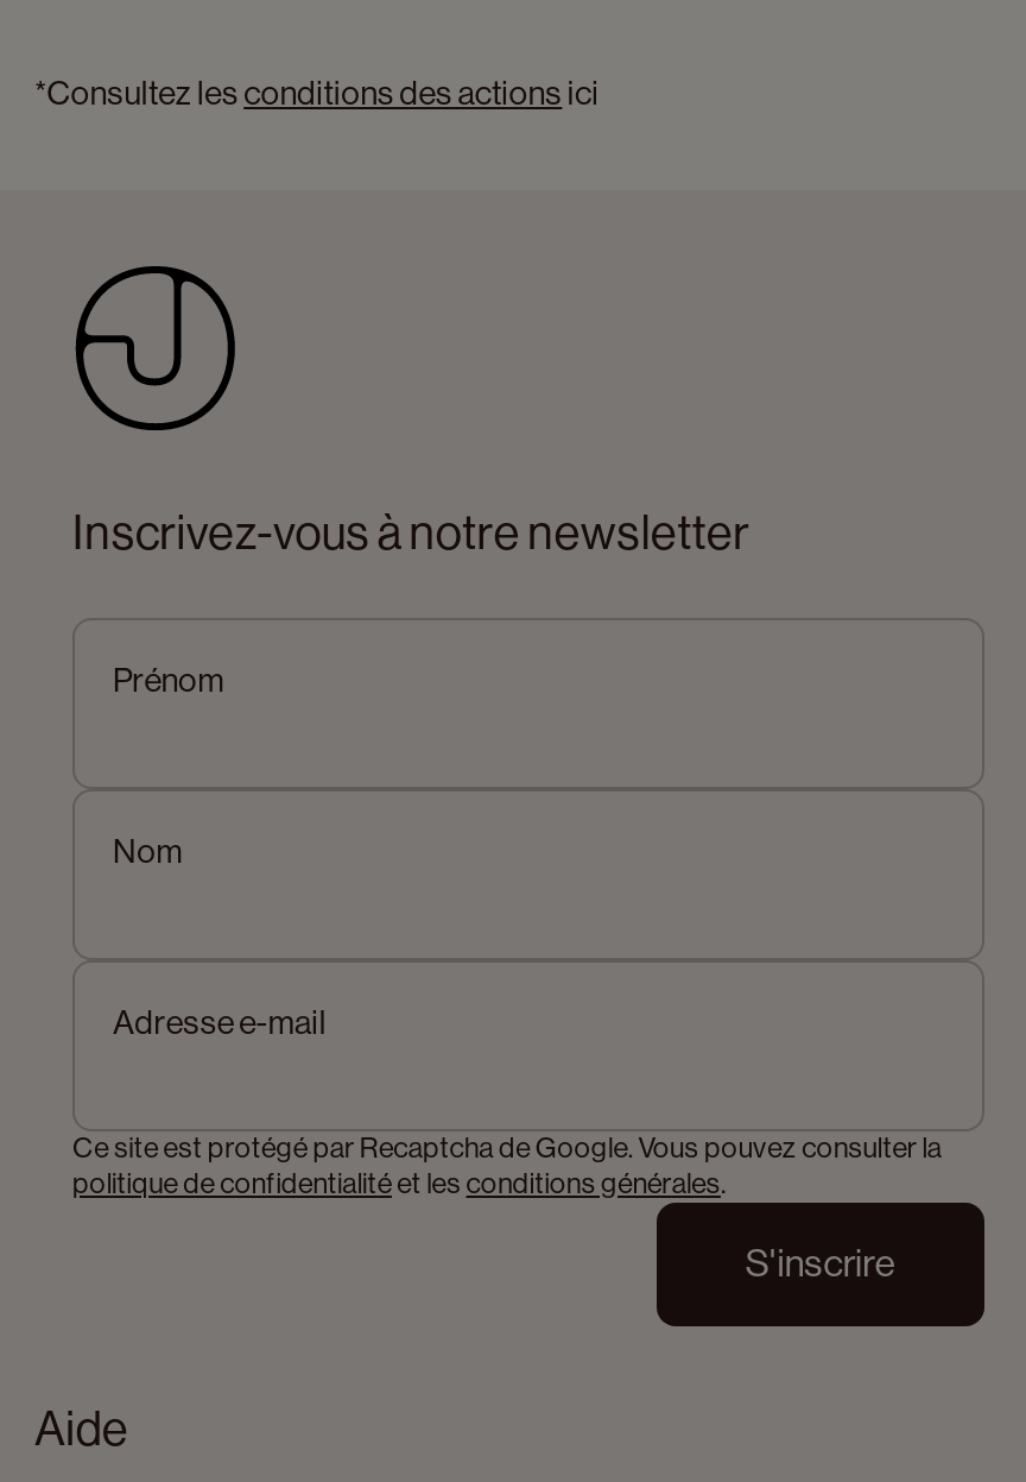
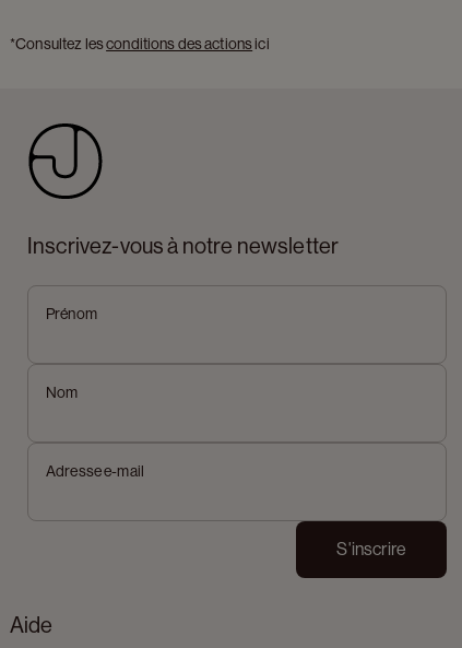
[72,1131,942,1200] Ce site est protégé par Recaptcha de Google. Vous pouvez consulter la | politique de confidentialité et les conditions générales. -> none

